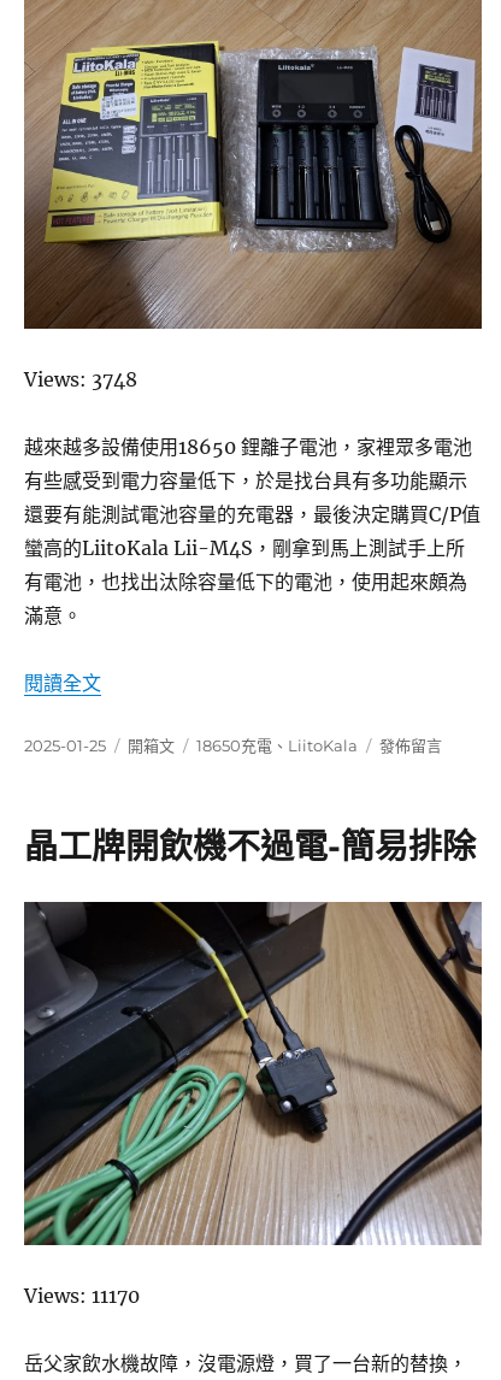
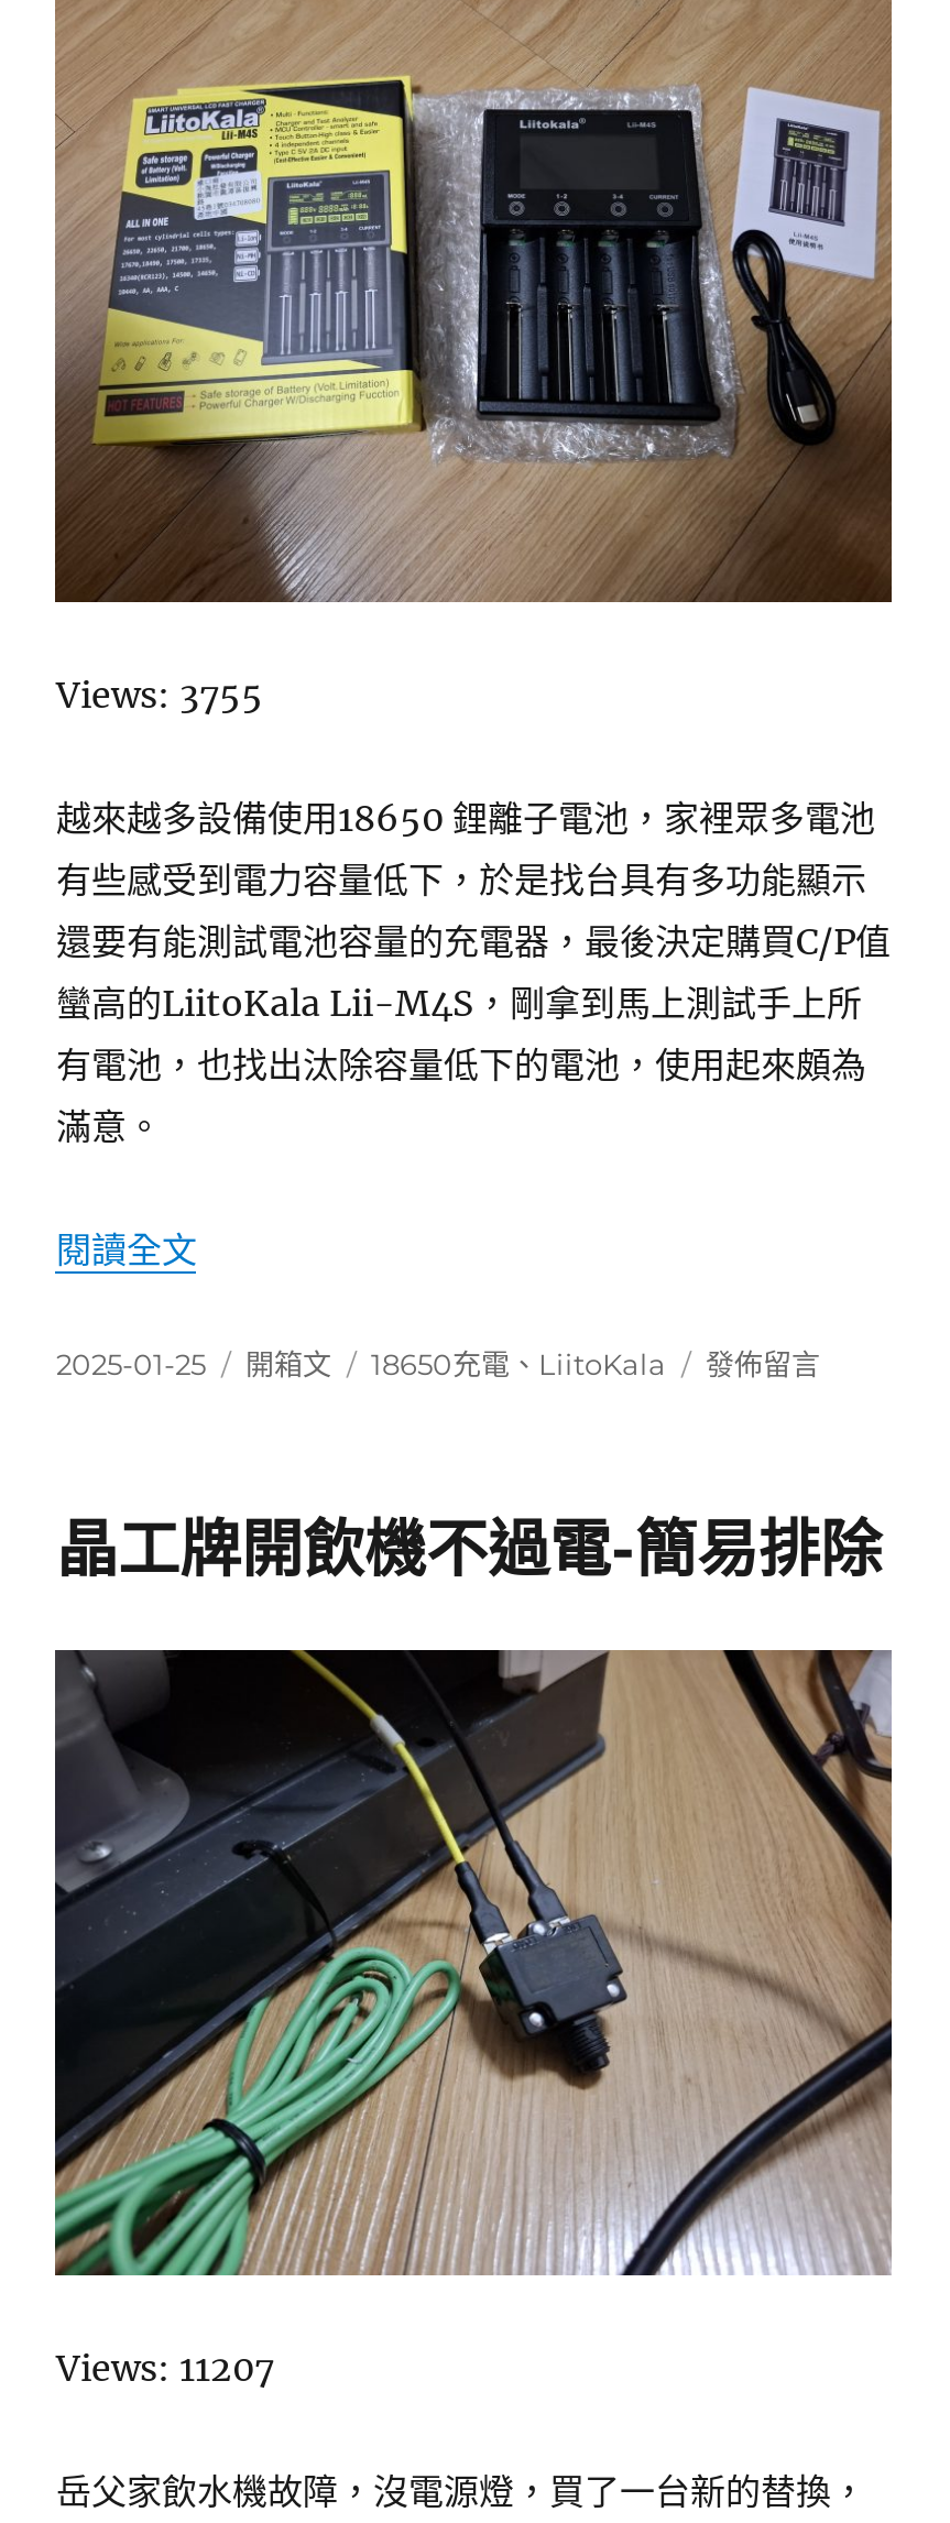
[25,368,138,392] Views: 3748 -> [56,672,263,716] Views: 3755
[25,1283,140,1307] Views: 11170 -> [56,2346,274,2390] Views: 11207

